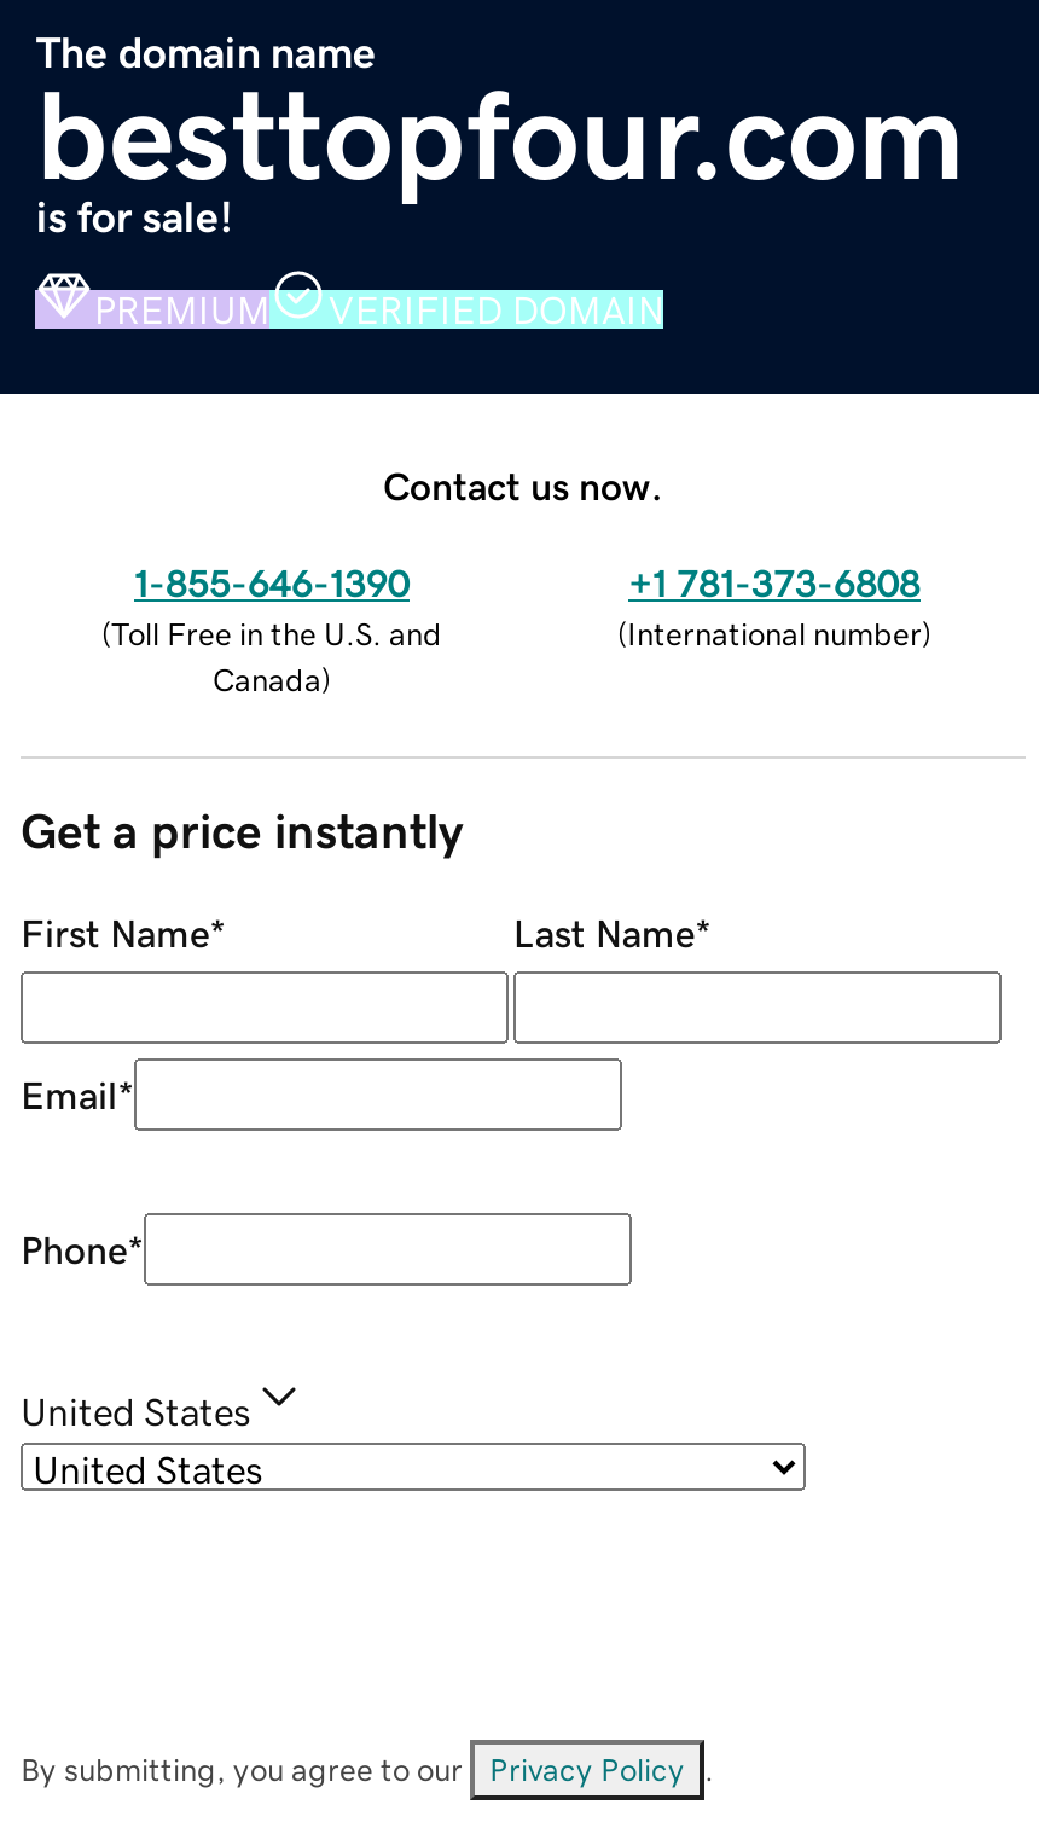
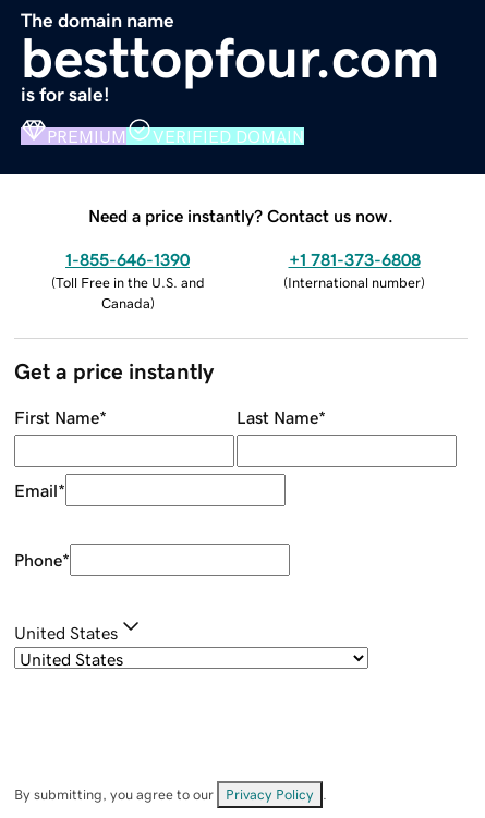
[383,465,663,504] Contact us now. -> [88,207,393,224] Need a price instantly? Contact us now.

